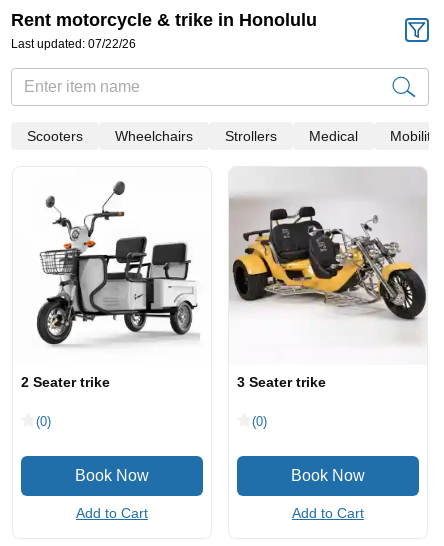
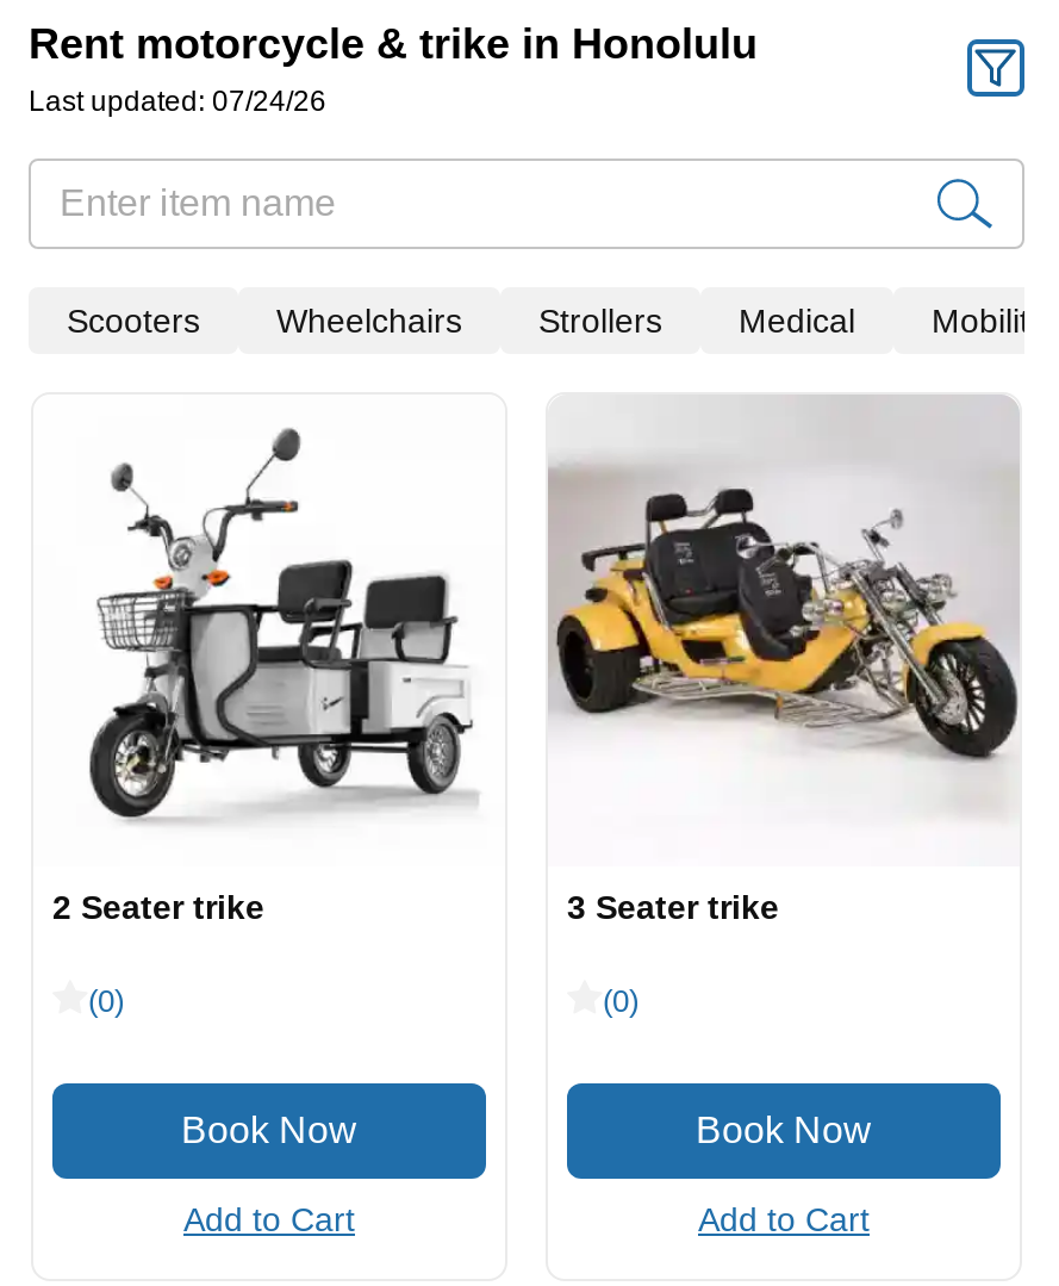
[11,37,136,51] Last updated: 07/22/26 -> [29,85,326,118] Last updated: 07/24/26

